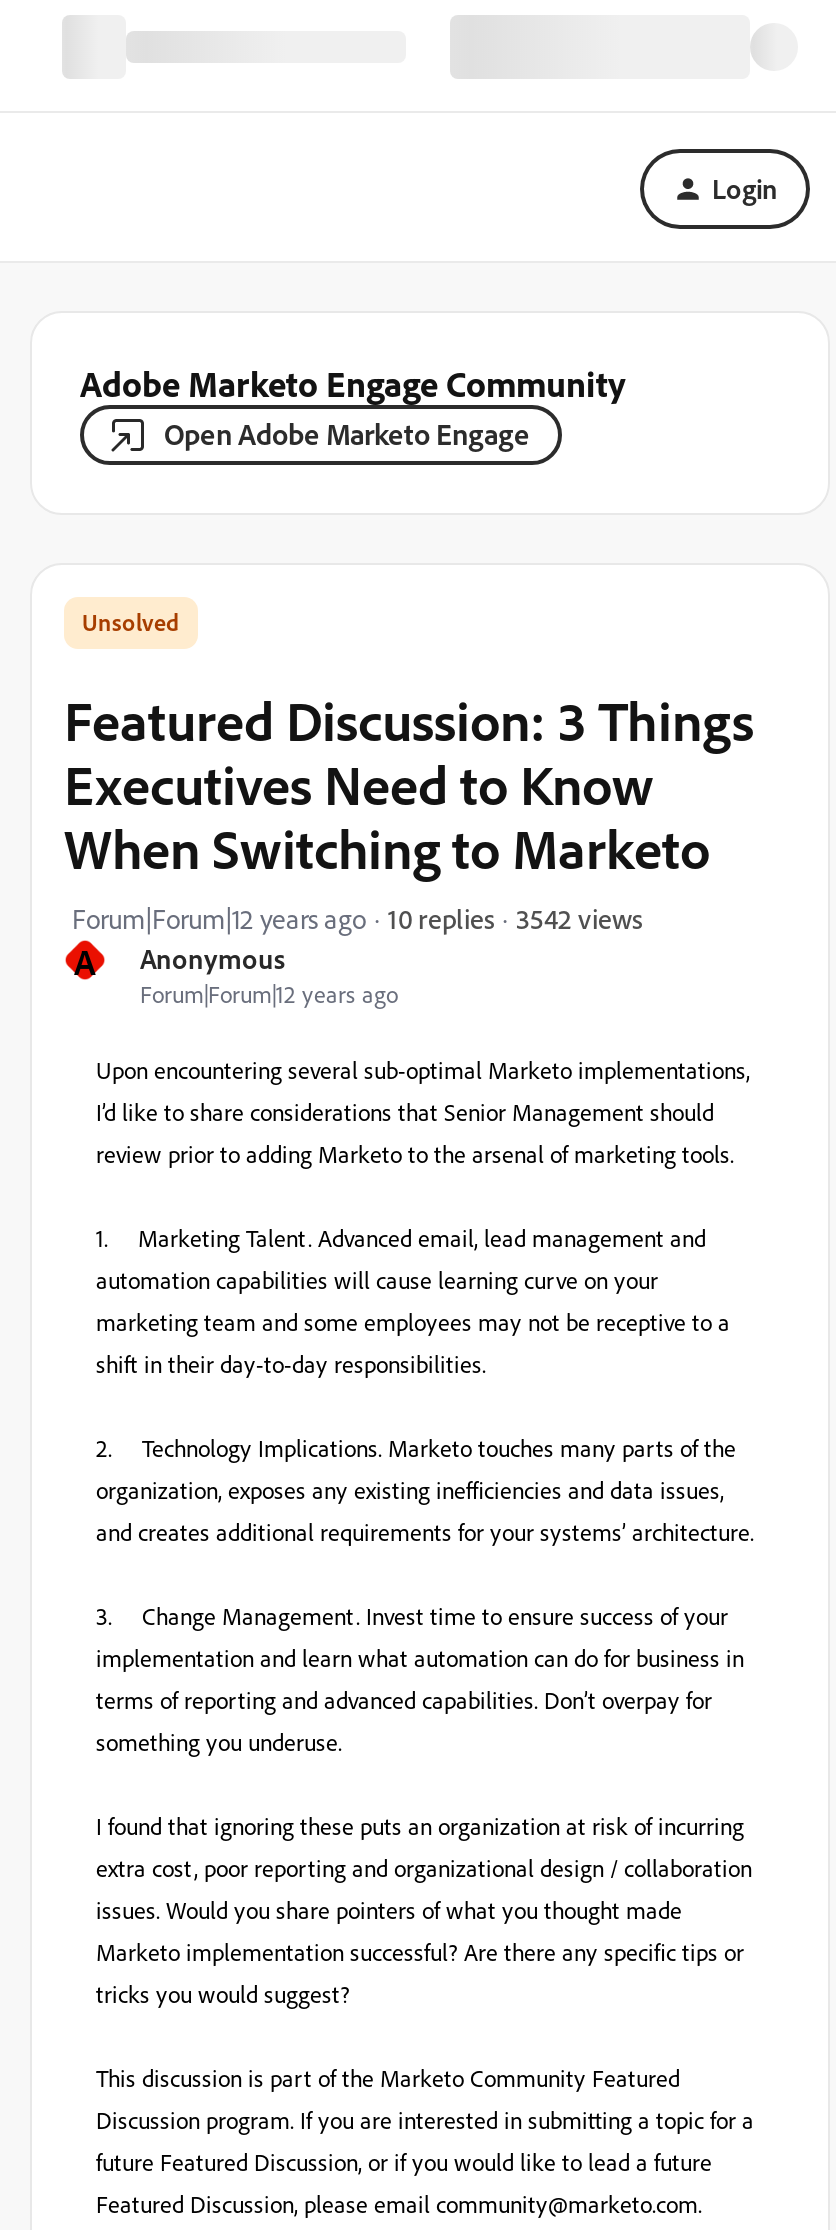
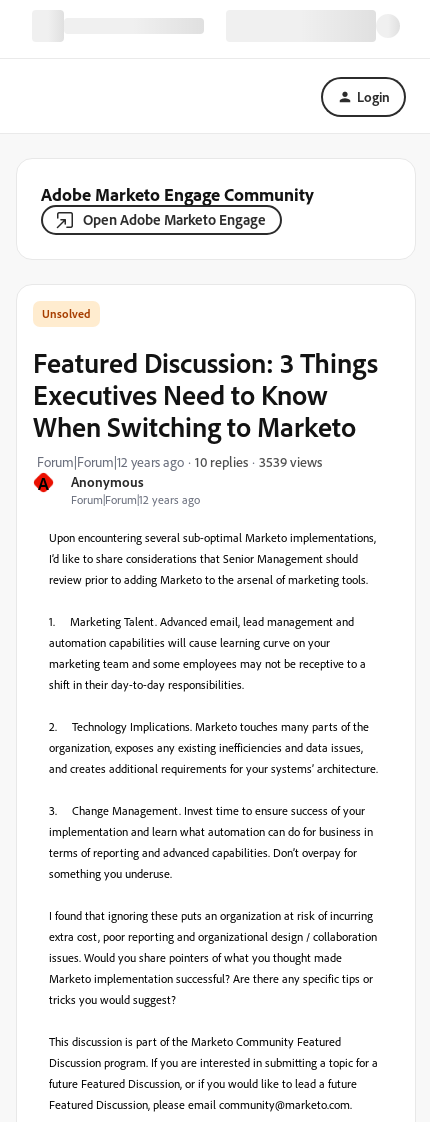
[516,900,642,934] 3542 views -> [259,452,322,469] 3539 views

